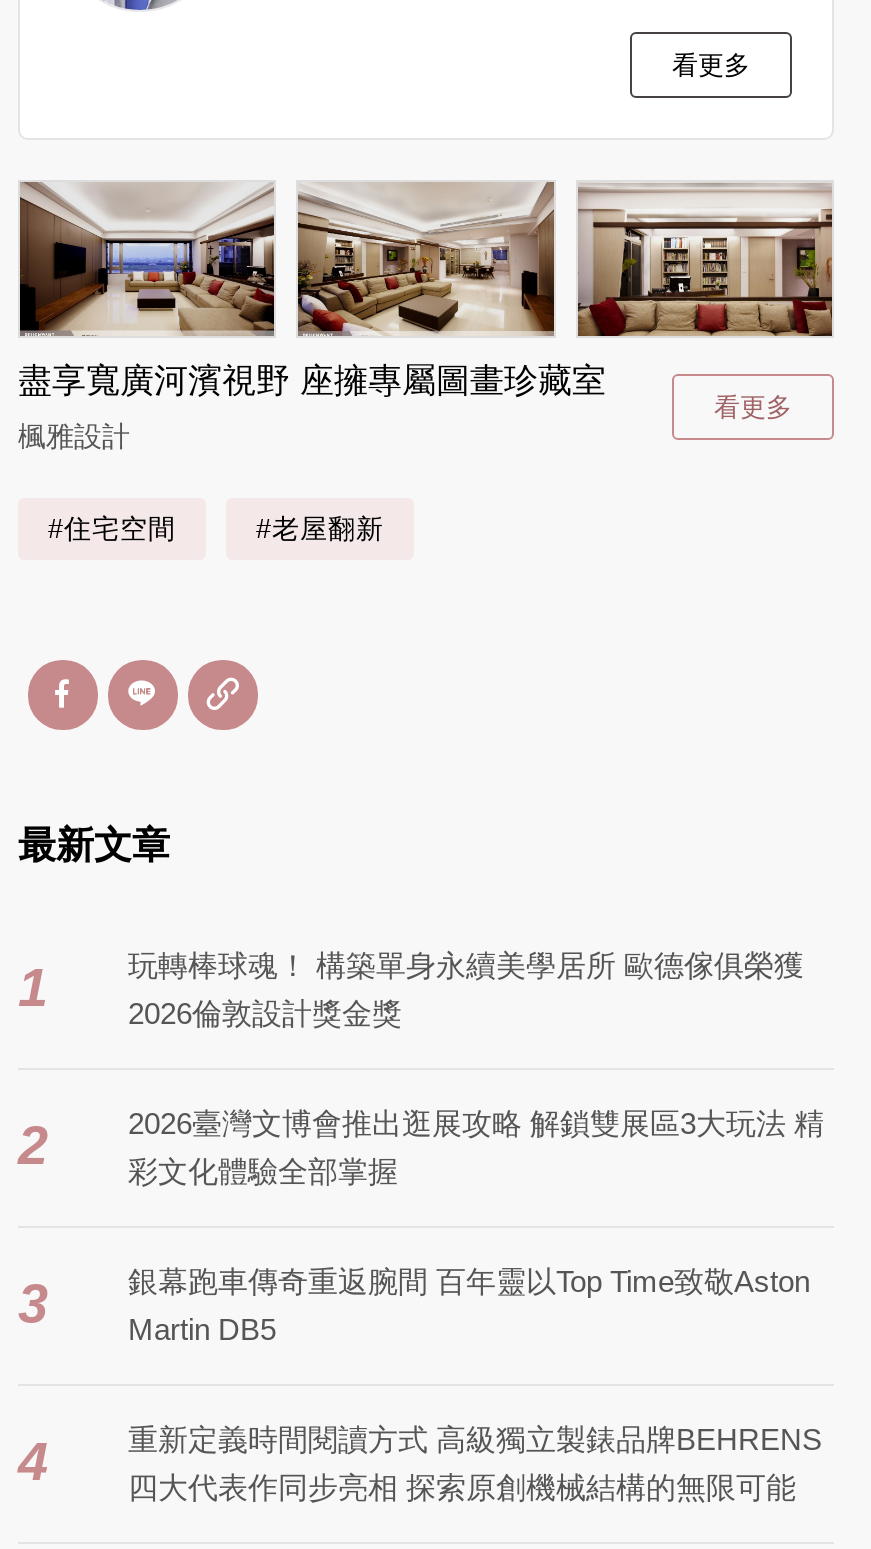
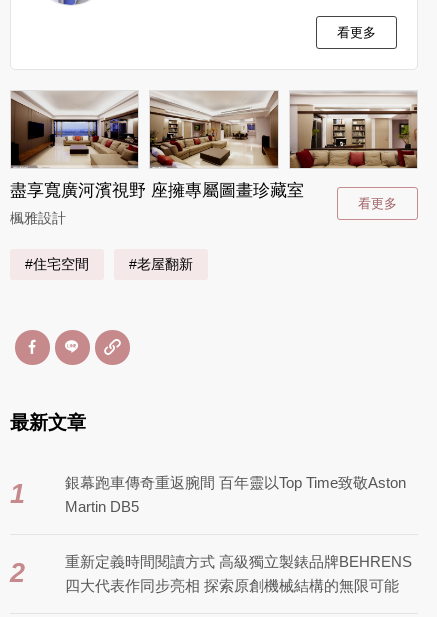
[18,947,824,1334] 玩轉棒球魂！ 構築單身永續美學居所 歐德傢俱榮獲 | 2026倫敦設計獎金獎 | 2 | 2026臺灣文博會推出逛展攻略 解鎖雙展區3大玩法 精 | 彩文化體驗全部掌握 | 3 -> none
[18,1432,48,1492] 4 -> [10,558,25,588] 2

